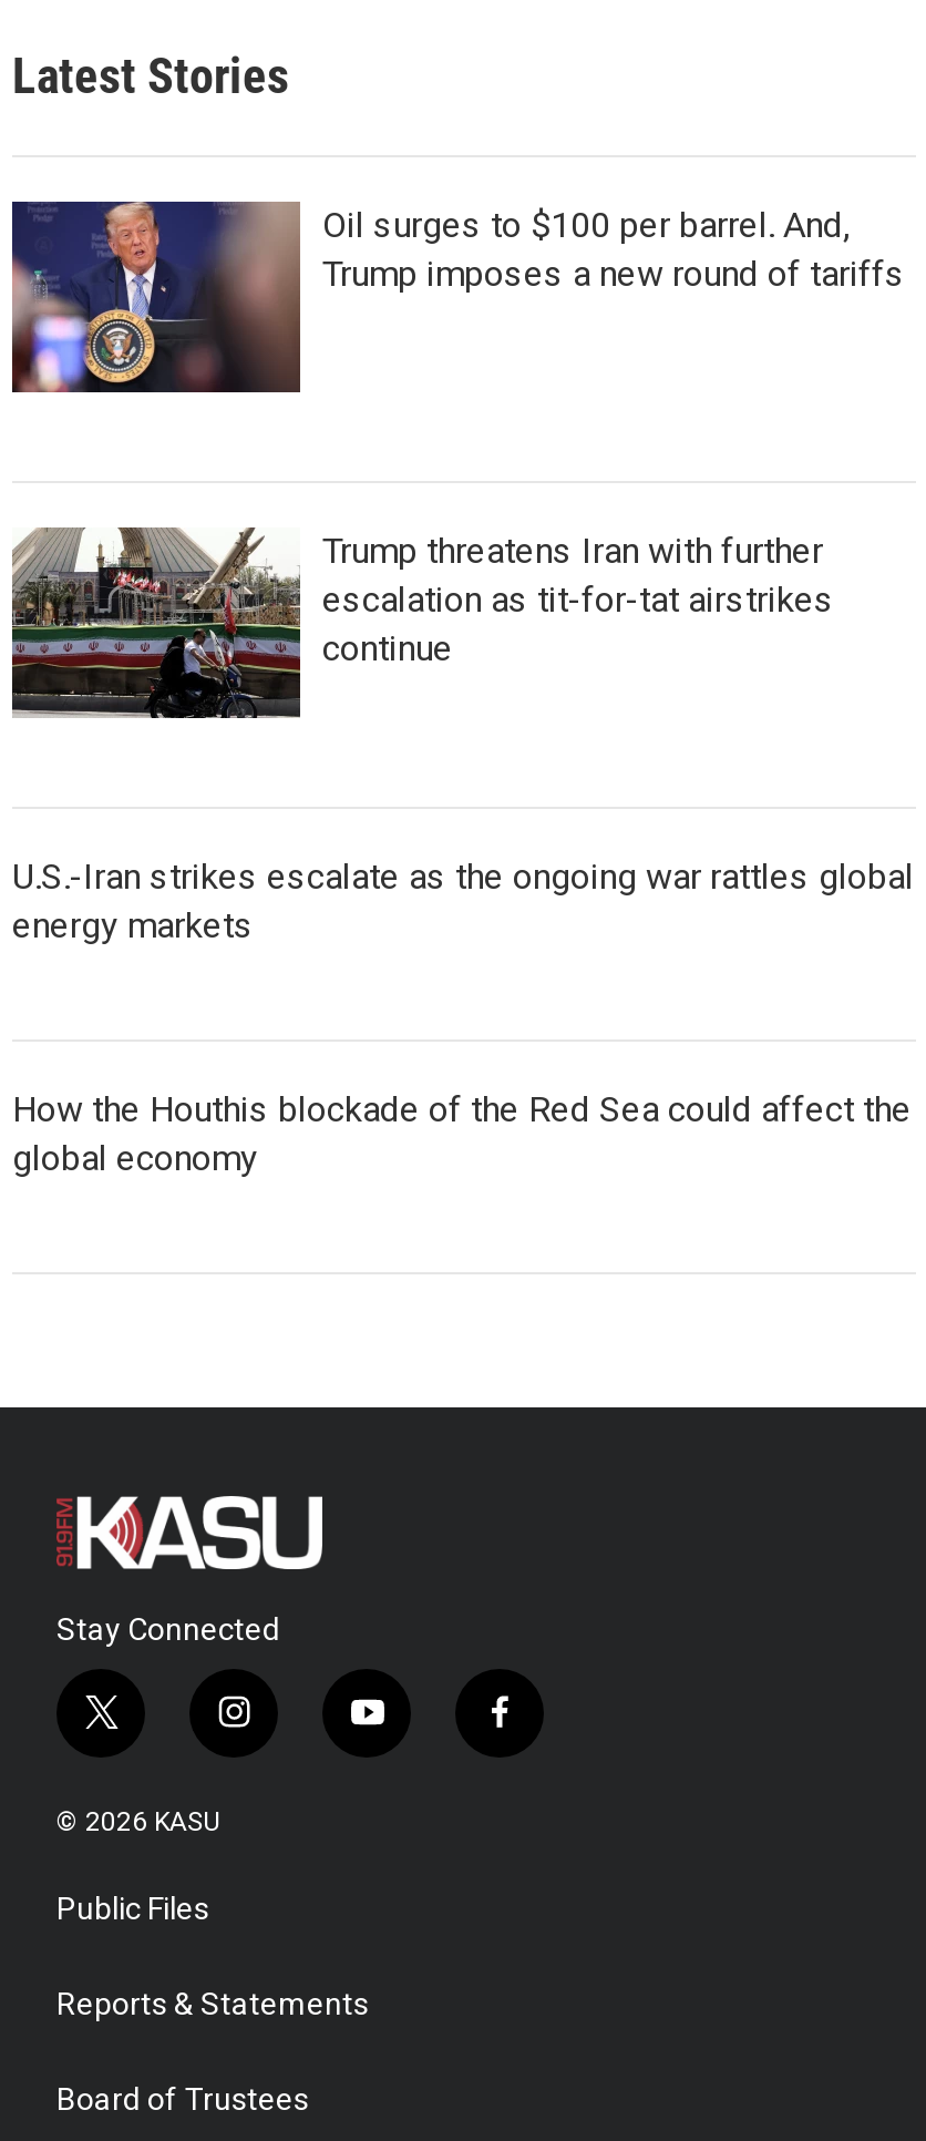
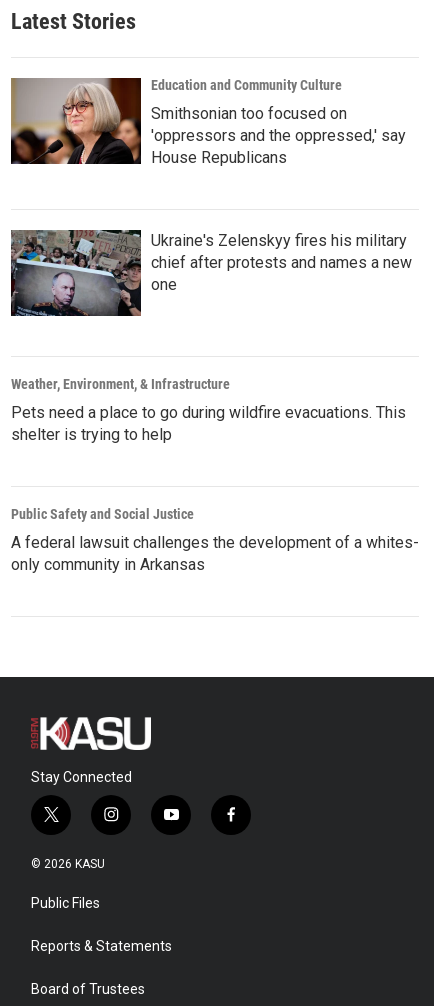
[12,199,905,395] [image] | Oil surges to $100 per barrel. And, | Trump imposes a new round of tariffs -> [10,77,406,167] [image] | Education and Community Culture | Smithsonian too focused on | 'oppressors and the oppressed,' say | House Republicans
[12,525,834,720] [image] | Trump threatens Iran with further | escalation as tit-for-tat airstrikes | continue -> [10,229,412,317] [image] | Ukraine's Zelenskyy fires his military | chief after protests and names a new | one
[12,856,914,946] U.S.-Iran strikes escalate as the ongoing war rattles global | energy markets -> [11,376,406,444] Weather, Environment, & Infrastructure | Pets need a place to go during wildfire evacuations. This | shelter is trying to help
[12,1088,912,1179] How the Houthis blockade of the Red Sea could affect the | global economy -> [11,506,419,574] Public Safety and Social Justice | A federal lawsuit challenges the development of a whites- | only community in Arkansas

